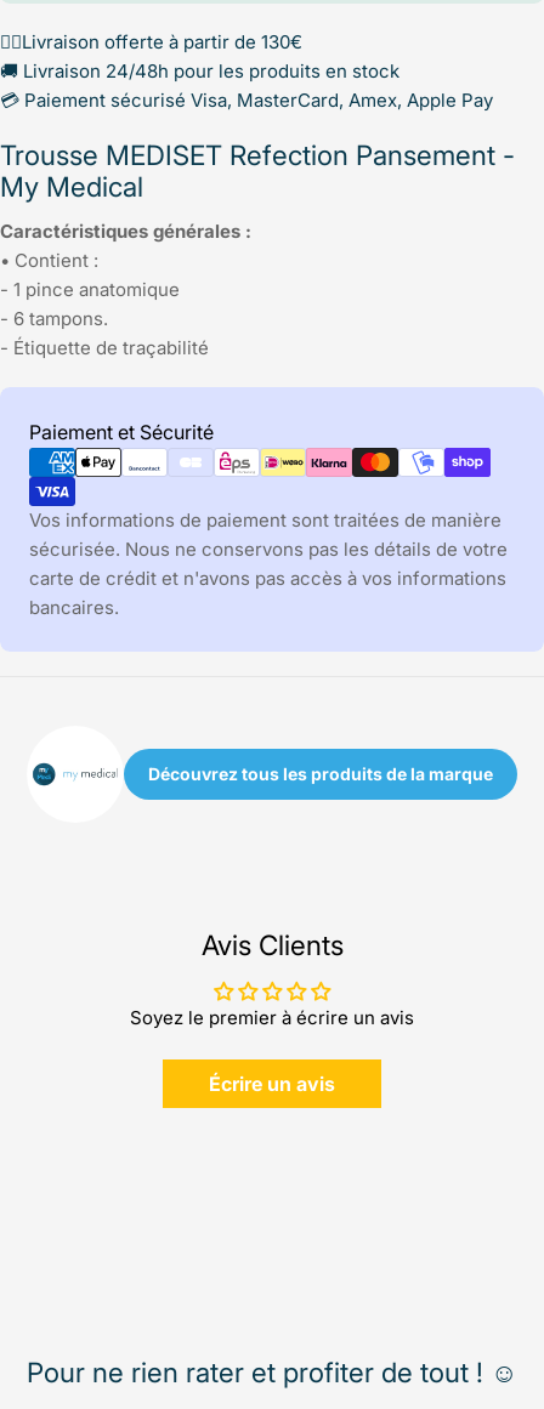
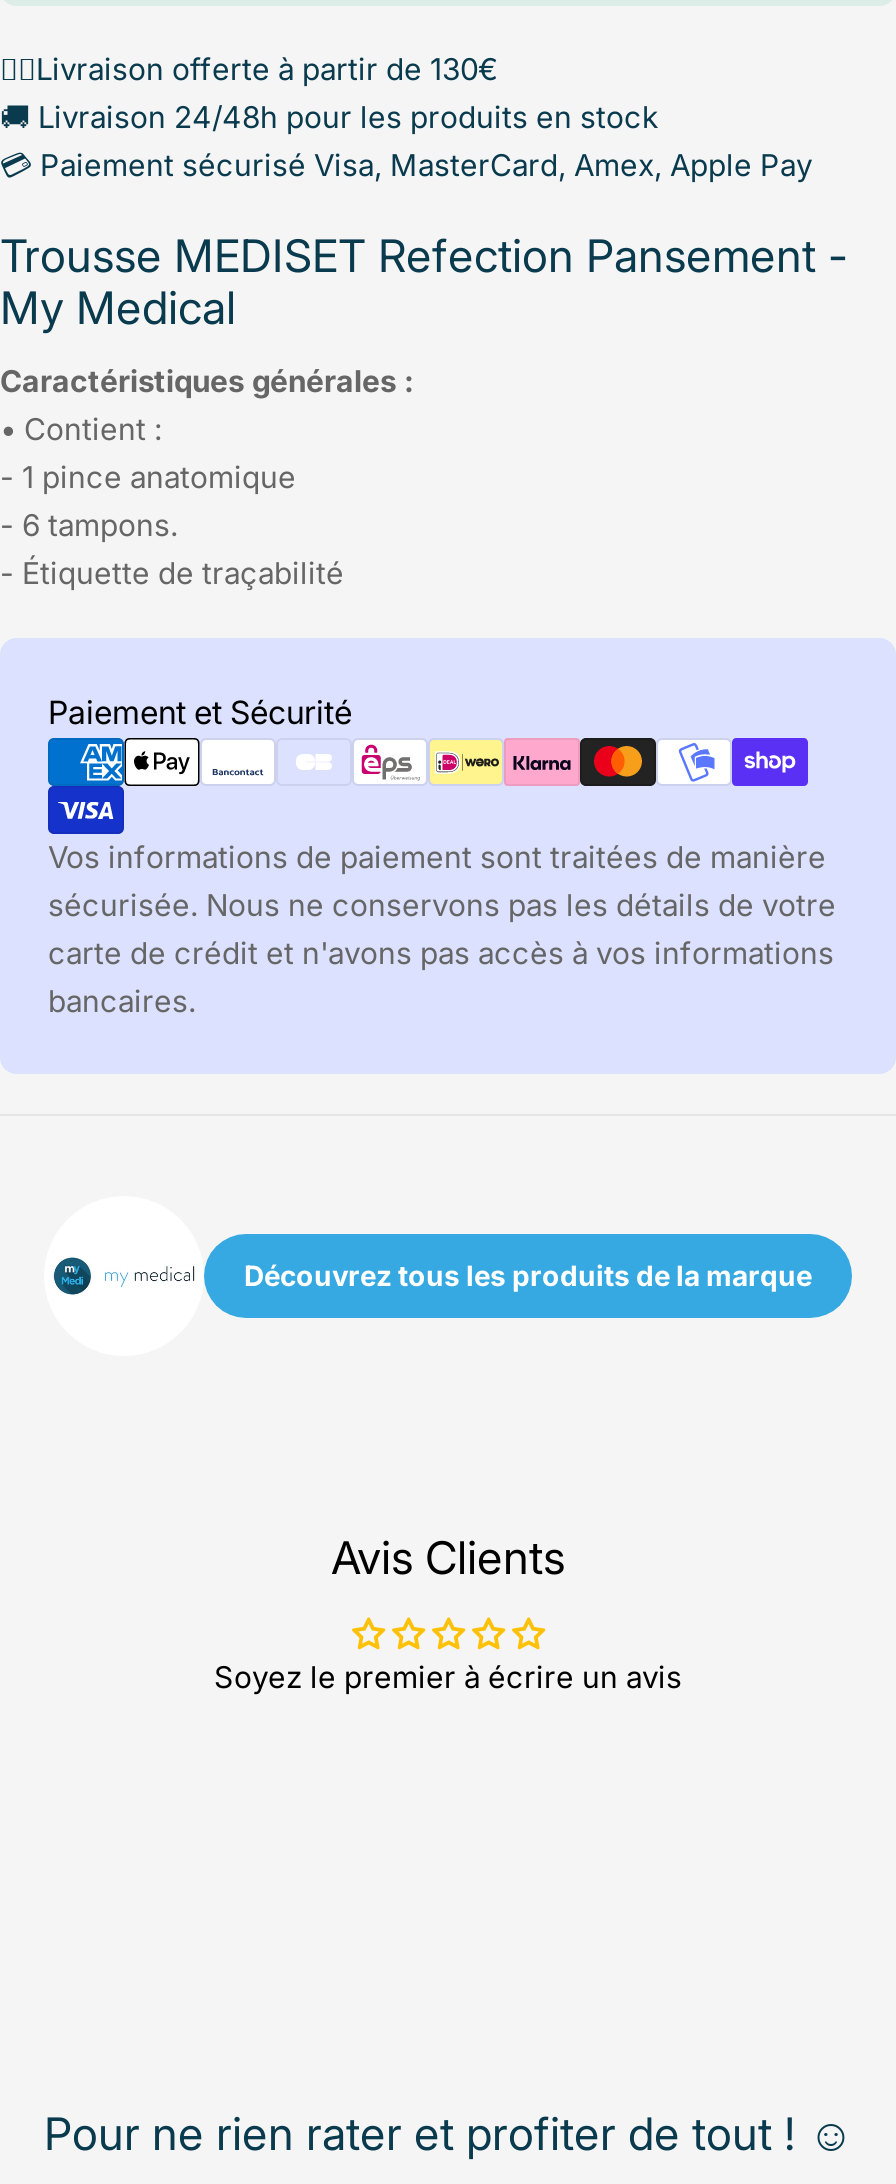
[209,1071,335,1096] Écrire un avis -> none

